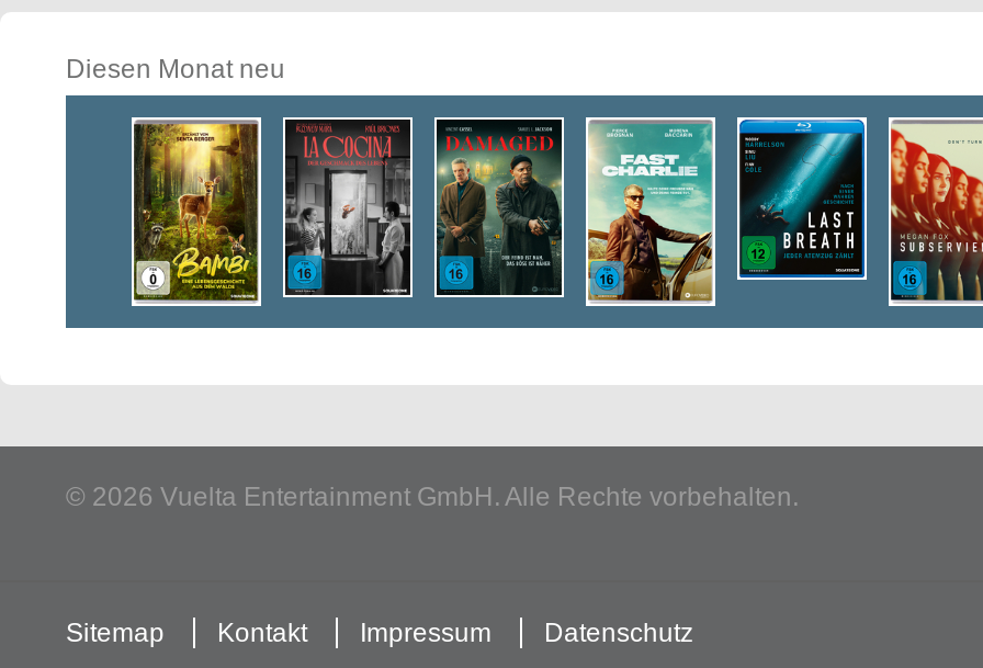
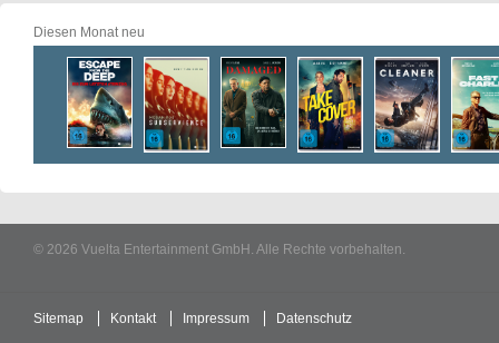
[129,117,263,308] [image] -> [67,58,133,153] [image]
[283,120,413,306] [image] -> [143,57,211,154] [image]
[586,122,713,302] [image] -> [297,59,362,150] [image]
[737,117,867,306] [image] -> [373,58,441,154] [image]
[889,124,976,302] [image] -> [451,59,496,150] [image]

